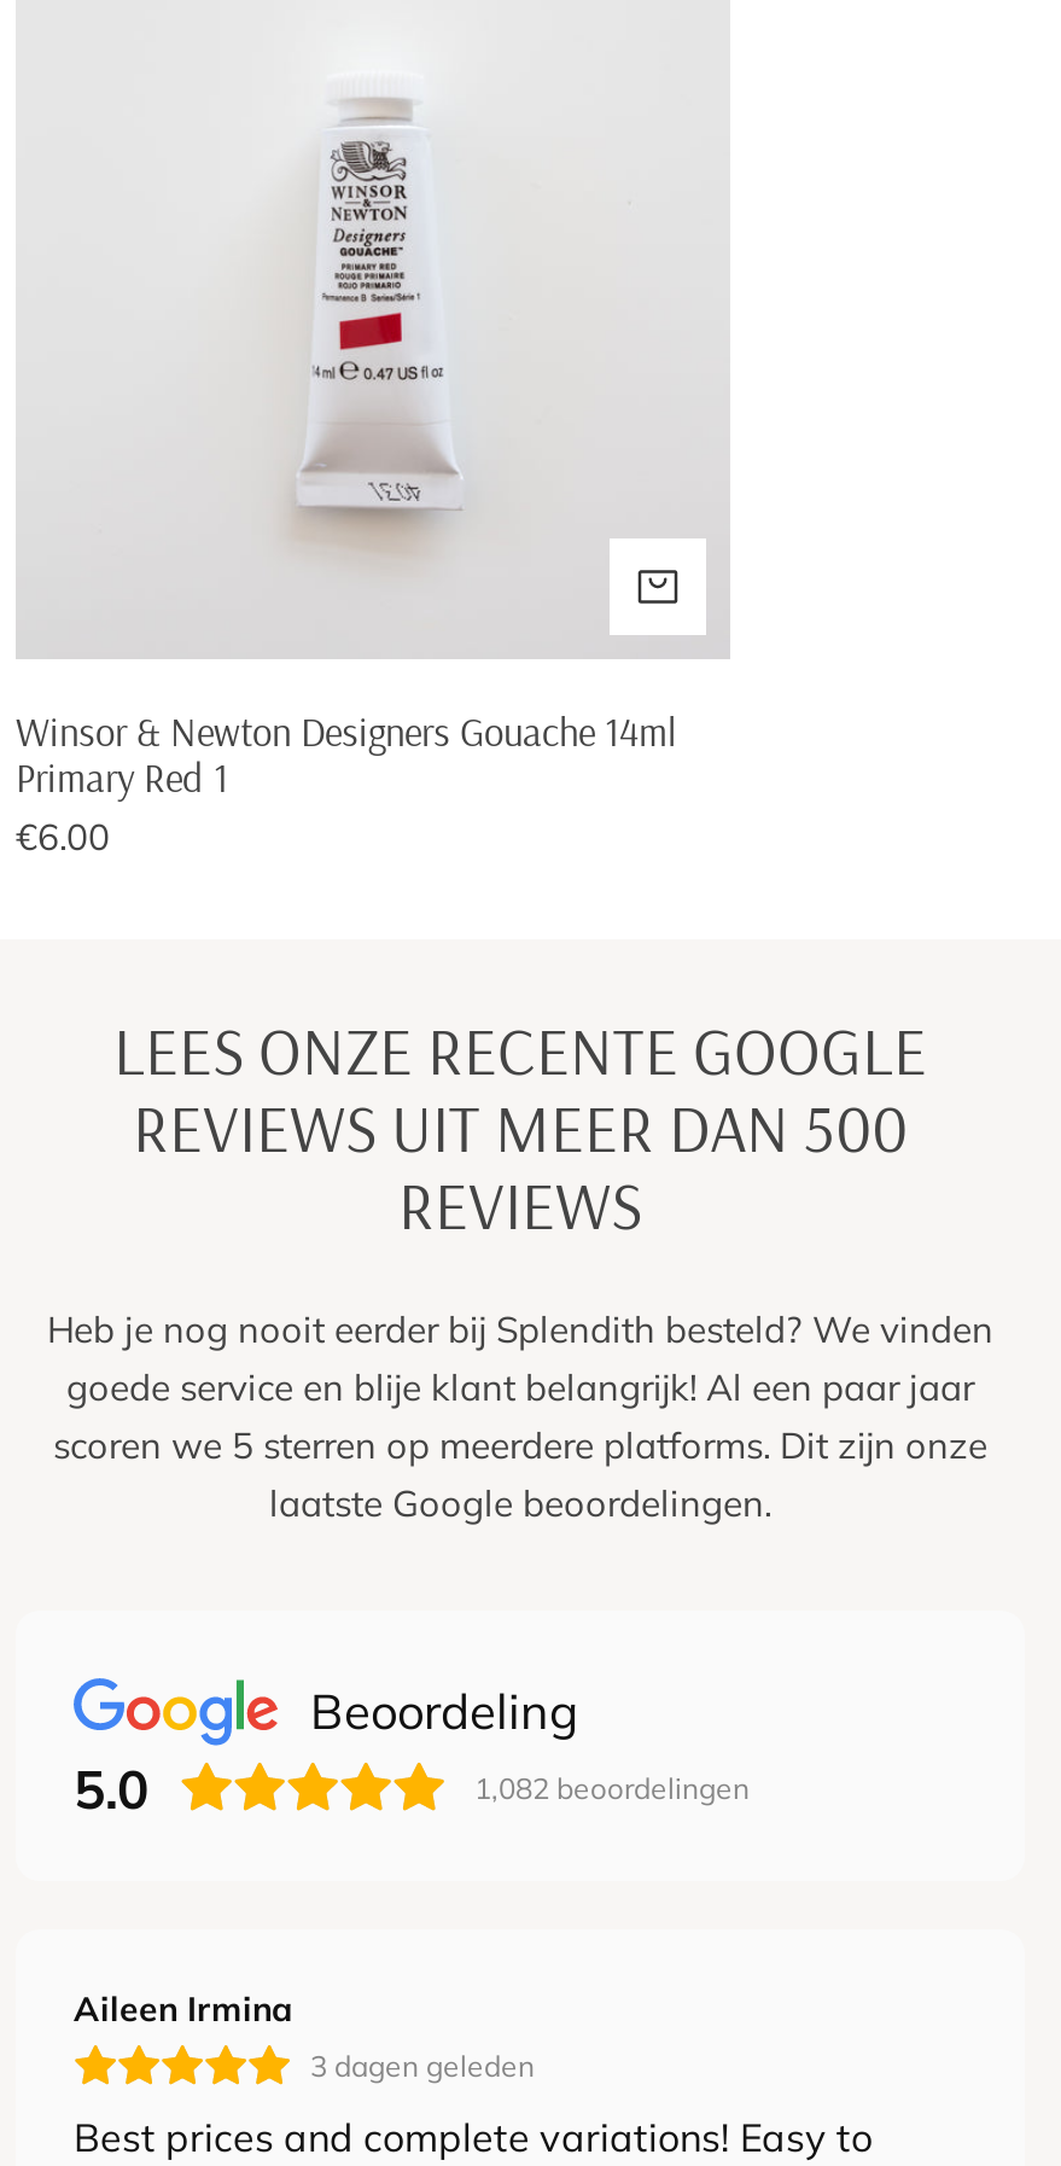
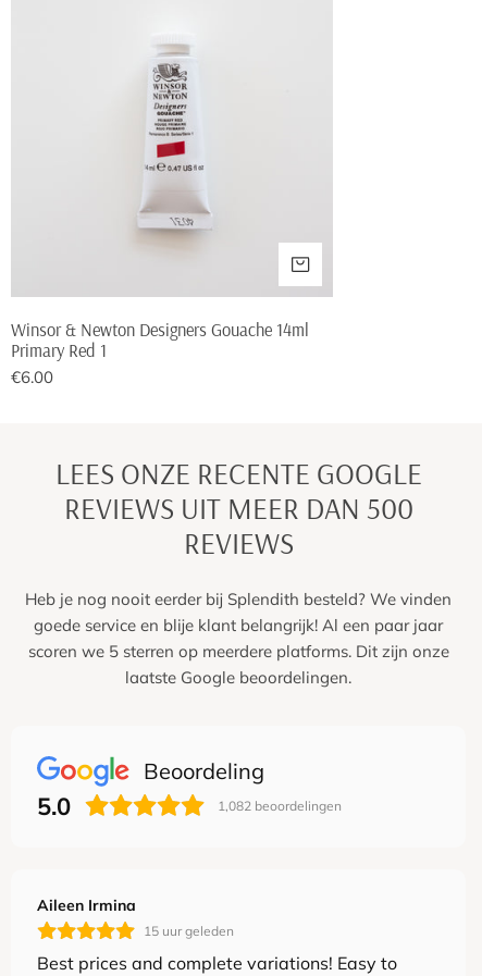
[310,2048,535,2084] 3 dagen geleden -> [144,923,234,939] 15 uur geleden

